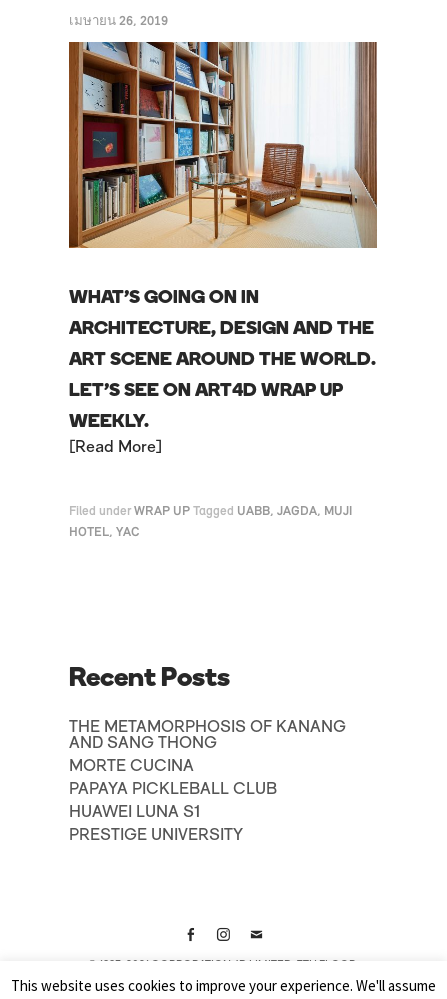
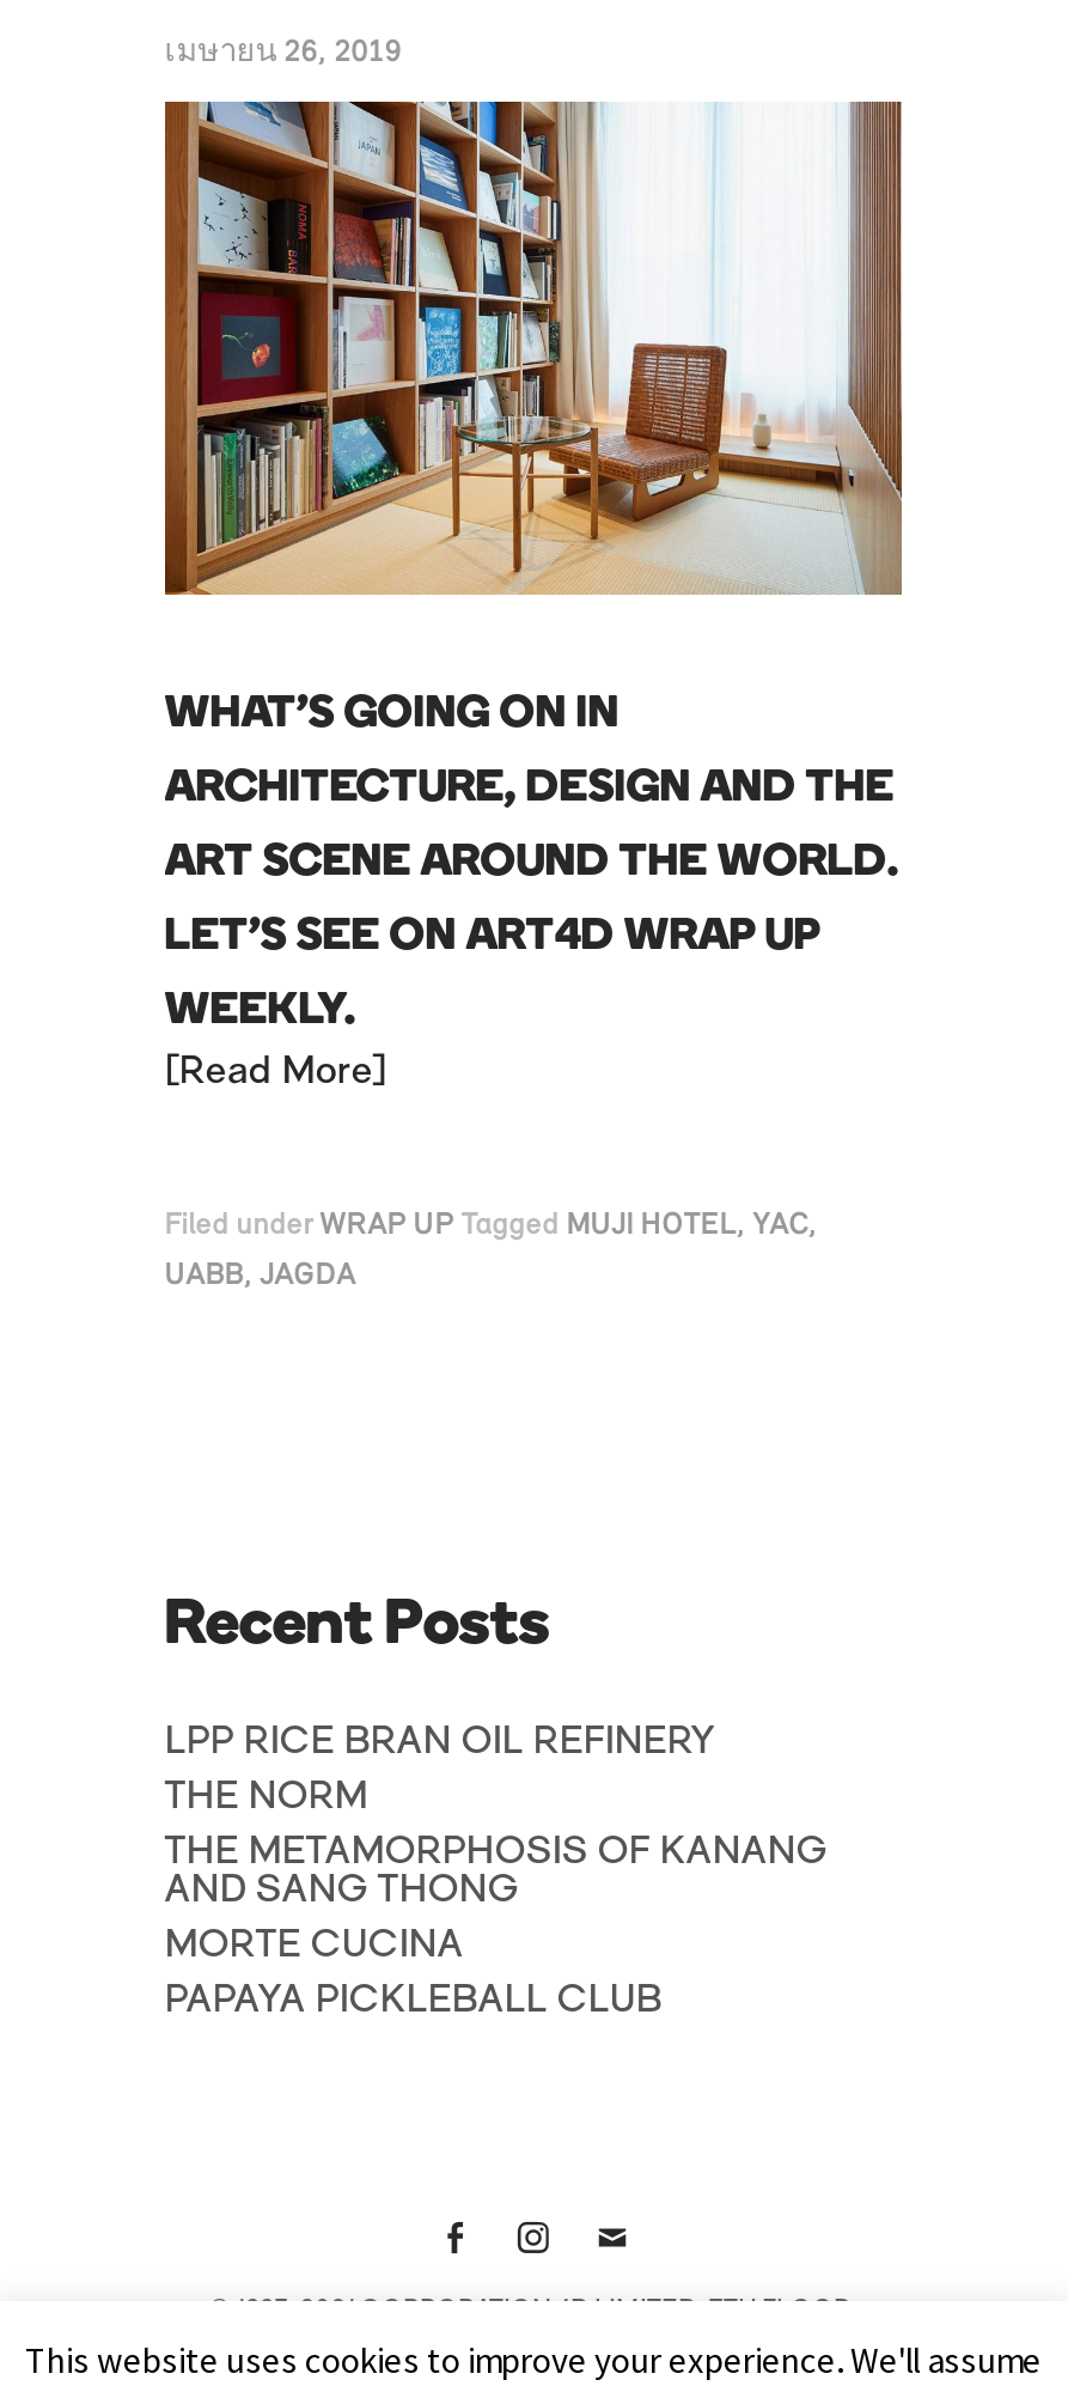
[69,505,352,518] Filed under WRAP UP Tagged UABB, JAGDA, MUJI -> [165,1210,818,1241] Filed under WRAP UP Tagged MUJI HOTEL, YAC,
[69,526,139,539] HOTEL, YAC -> [165,1260,356,1291] UABB, JAGDA
none -> [165,1723,715,1817] LPP RICE BRAN OIL REFINERY | THE NORM
moved [69,719,346,797] -> [165,1833,827,2020]: THE METAMORPHOSIS OF KANANG | AND SANG THONG | MORTE CUCINA | PAPAYA PICKLEBALL CLUB
[69,804,243,843] HUAWEI LUNA S1 | PRESTIGE UNIVERSITY -> none

